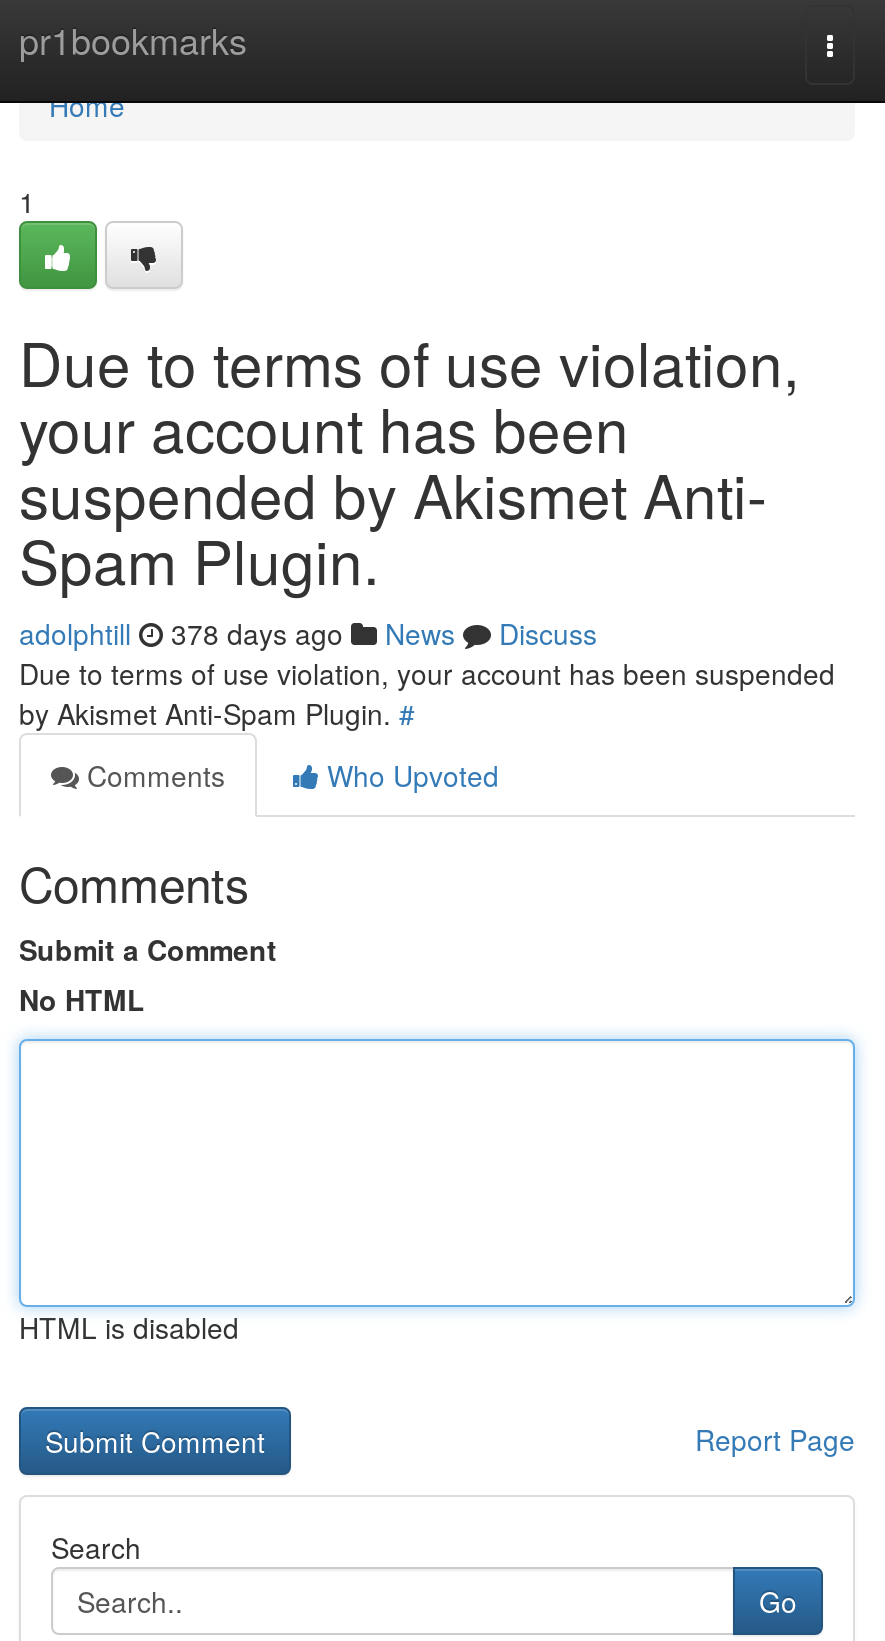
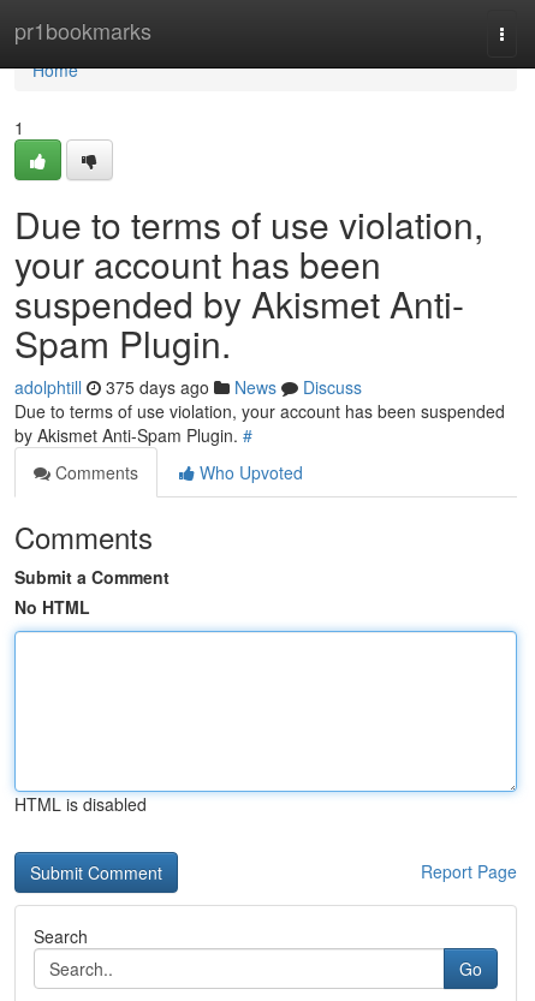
[19,613,597,653] adolphtill 378 days ago News Discuss -> [14,375,362,399] adolphtill 375 days ago News Discuss

